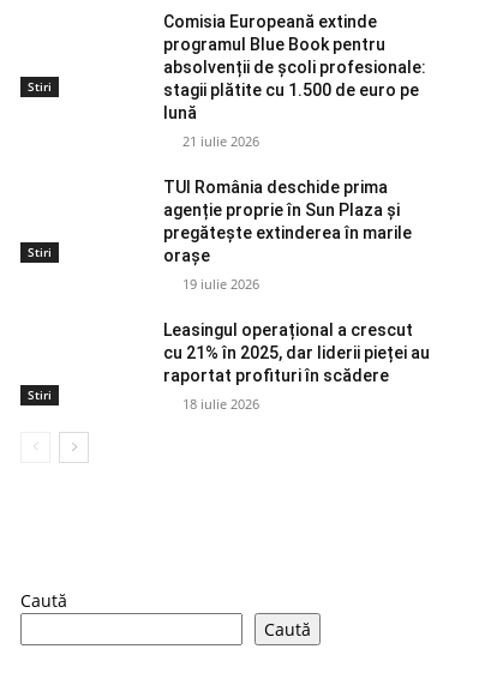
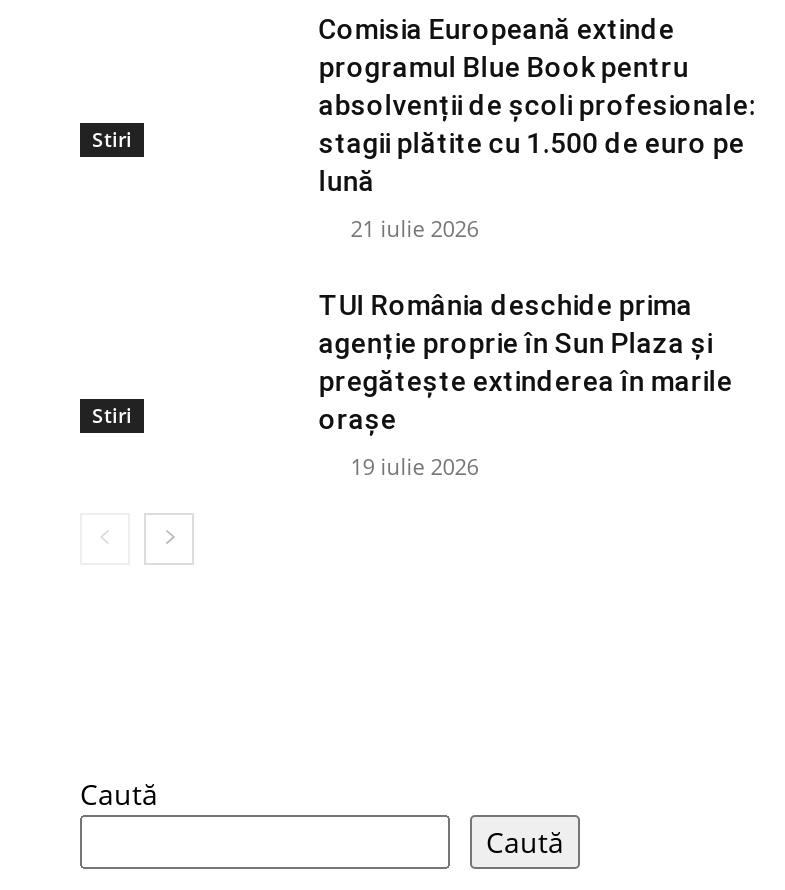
[164,320,430,412] Leasingul operațional a crescut | cu 21% în 2025, dar liderii pieței au | raportat profituri în scădere | 18 iulie 2026 -> none
[28,386,52,403] Stiri -> none

